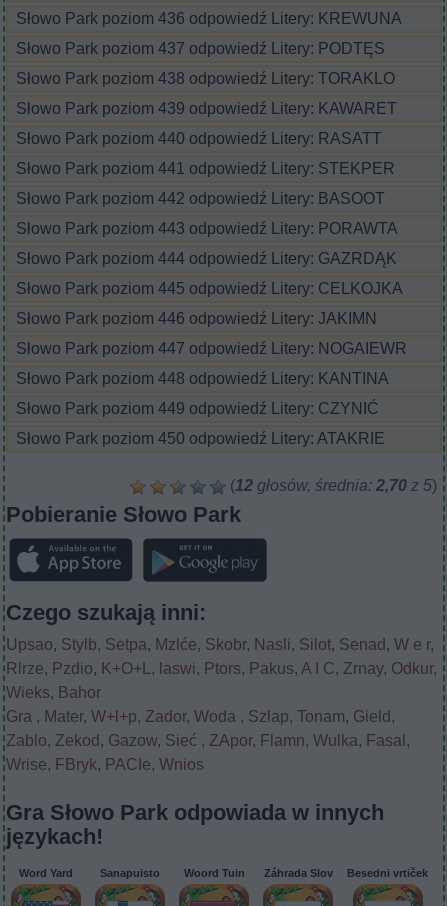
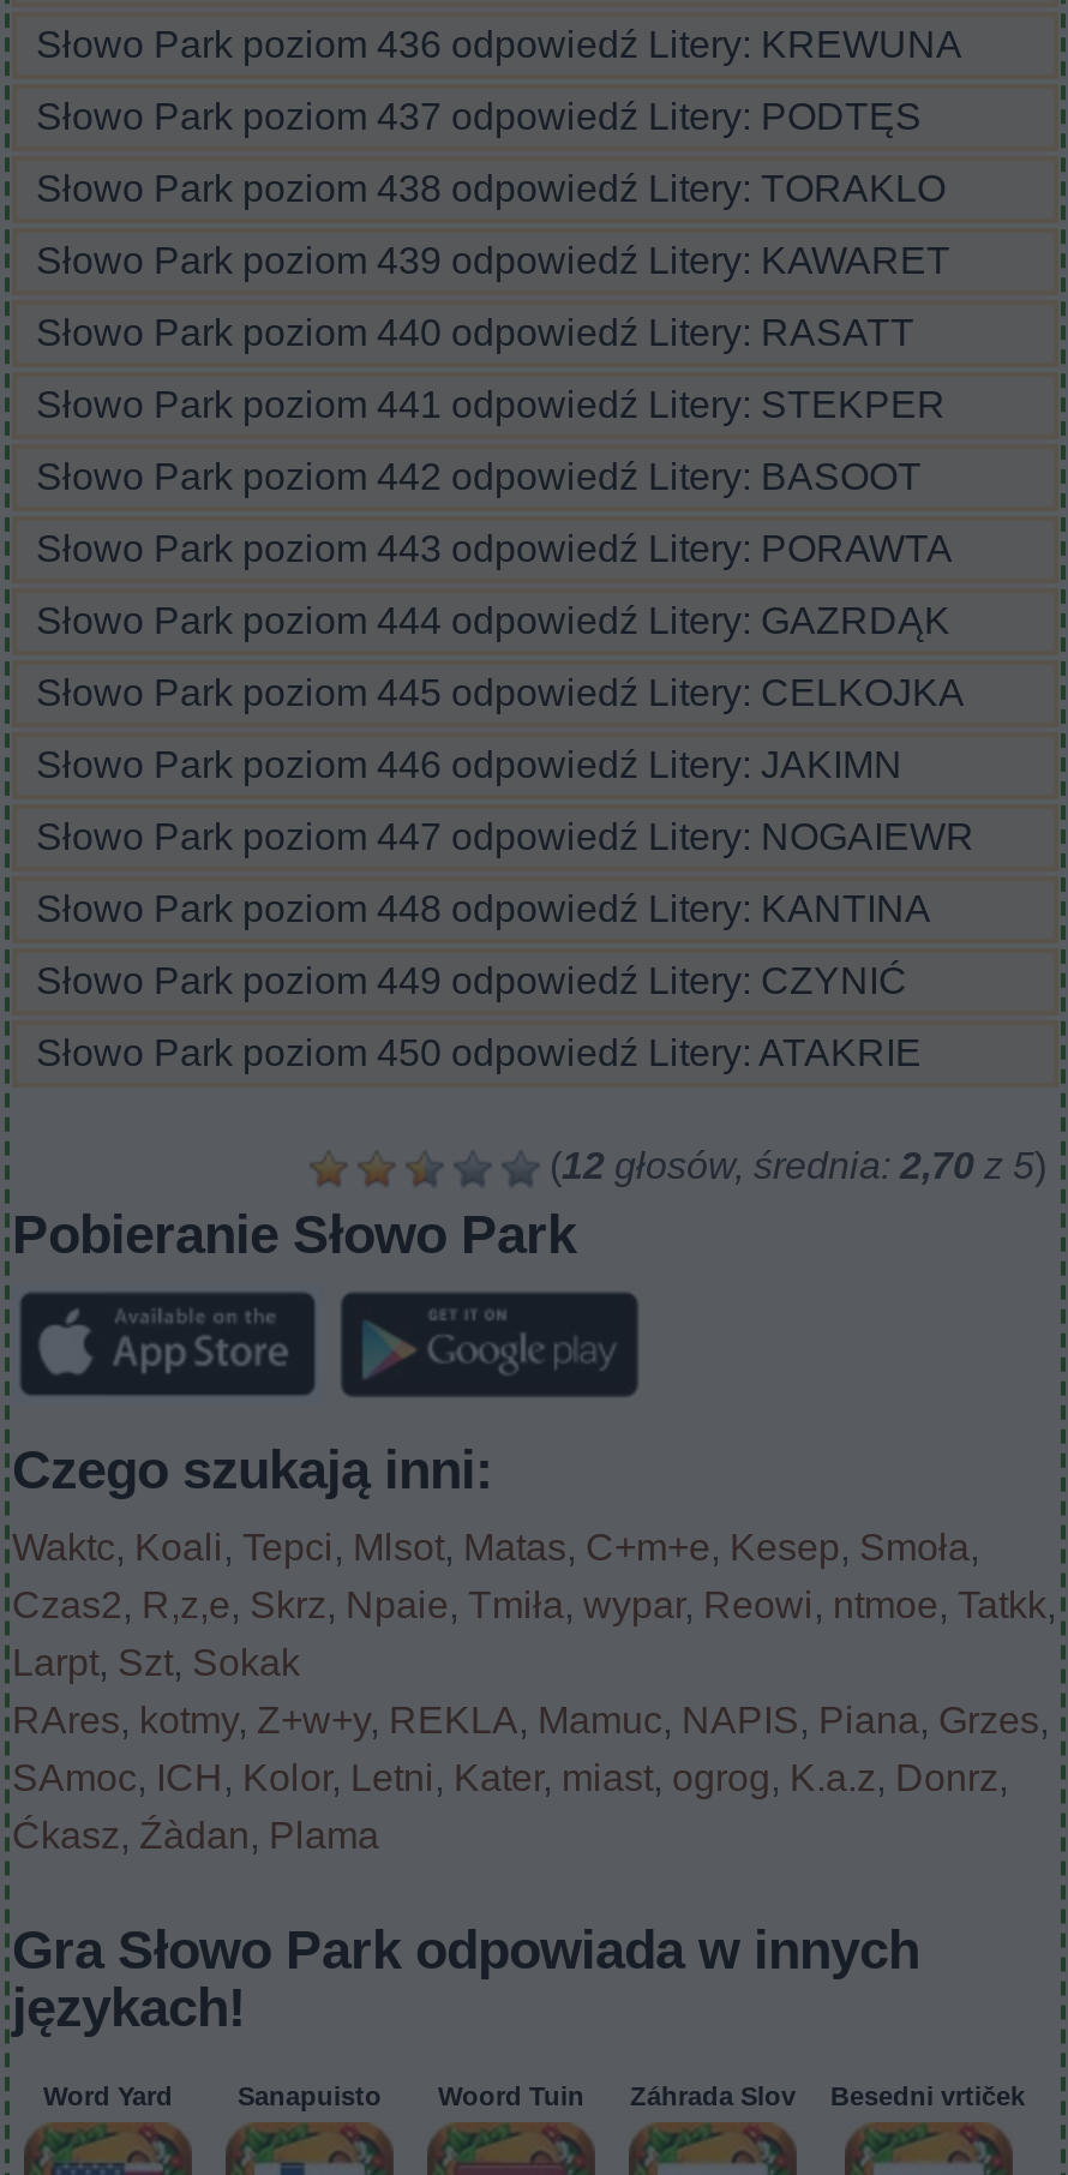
[6,636,437,773] Upsao, Stylb, Setpa, Mzlće, Skobr, Nasli, Silot, Senad, W e r, | Rlrze, Pzdio, K+O+L, laswi, Ptors, Pakus, A I C, Zrnay, Odkur, | Wieks, Bahor | Gra, Mater, W+l+p, Zador, Woda, Szlap, Tonam, Gield, | Zablo, Zekod, Gazow, Sieć, ZApor, Flamn, Wulka, Fasal, | Wrise, FBryk, PACIe, Wnios -> [12,1527,1056,1856] Waktc, Koali, Tepci, Mlsot, Matas, C+m+e, Kesep, Smoła, | Czas2, R,z,e, Skrz, Npaie, Tmiła, wypar, Reowi, ntmoe, Tatkk, | Larpt, Szt, Sokak | RAres, kotmy, Z+w+y, REKLA, Mamuc, NAPIS, Piana, Grzes, | SAmoc, ICH, Kolor, Letni, Kater, miast, ogrog, K.a.z, Donrz, | Ćkasz, Źàdan, Plama

